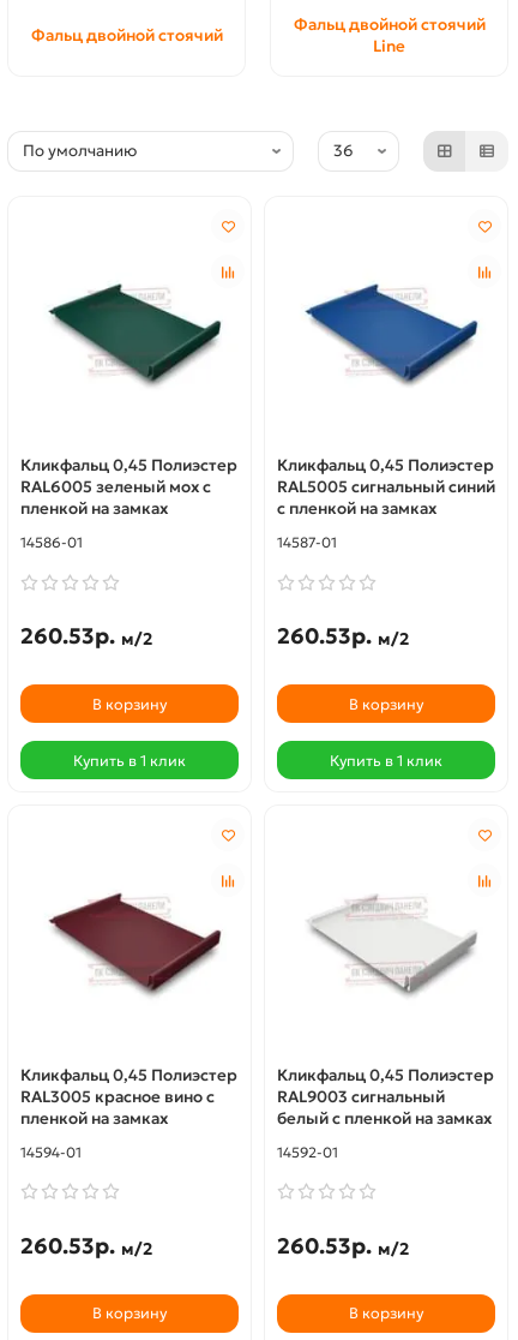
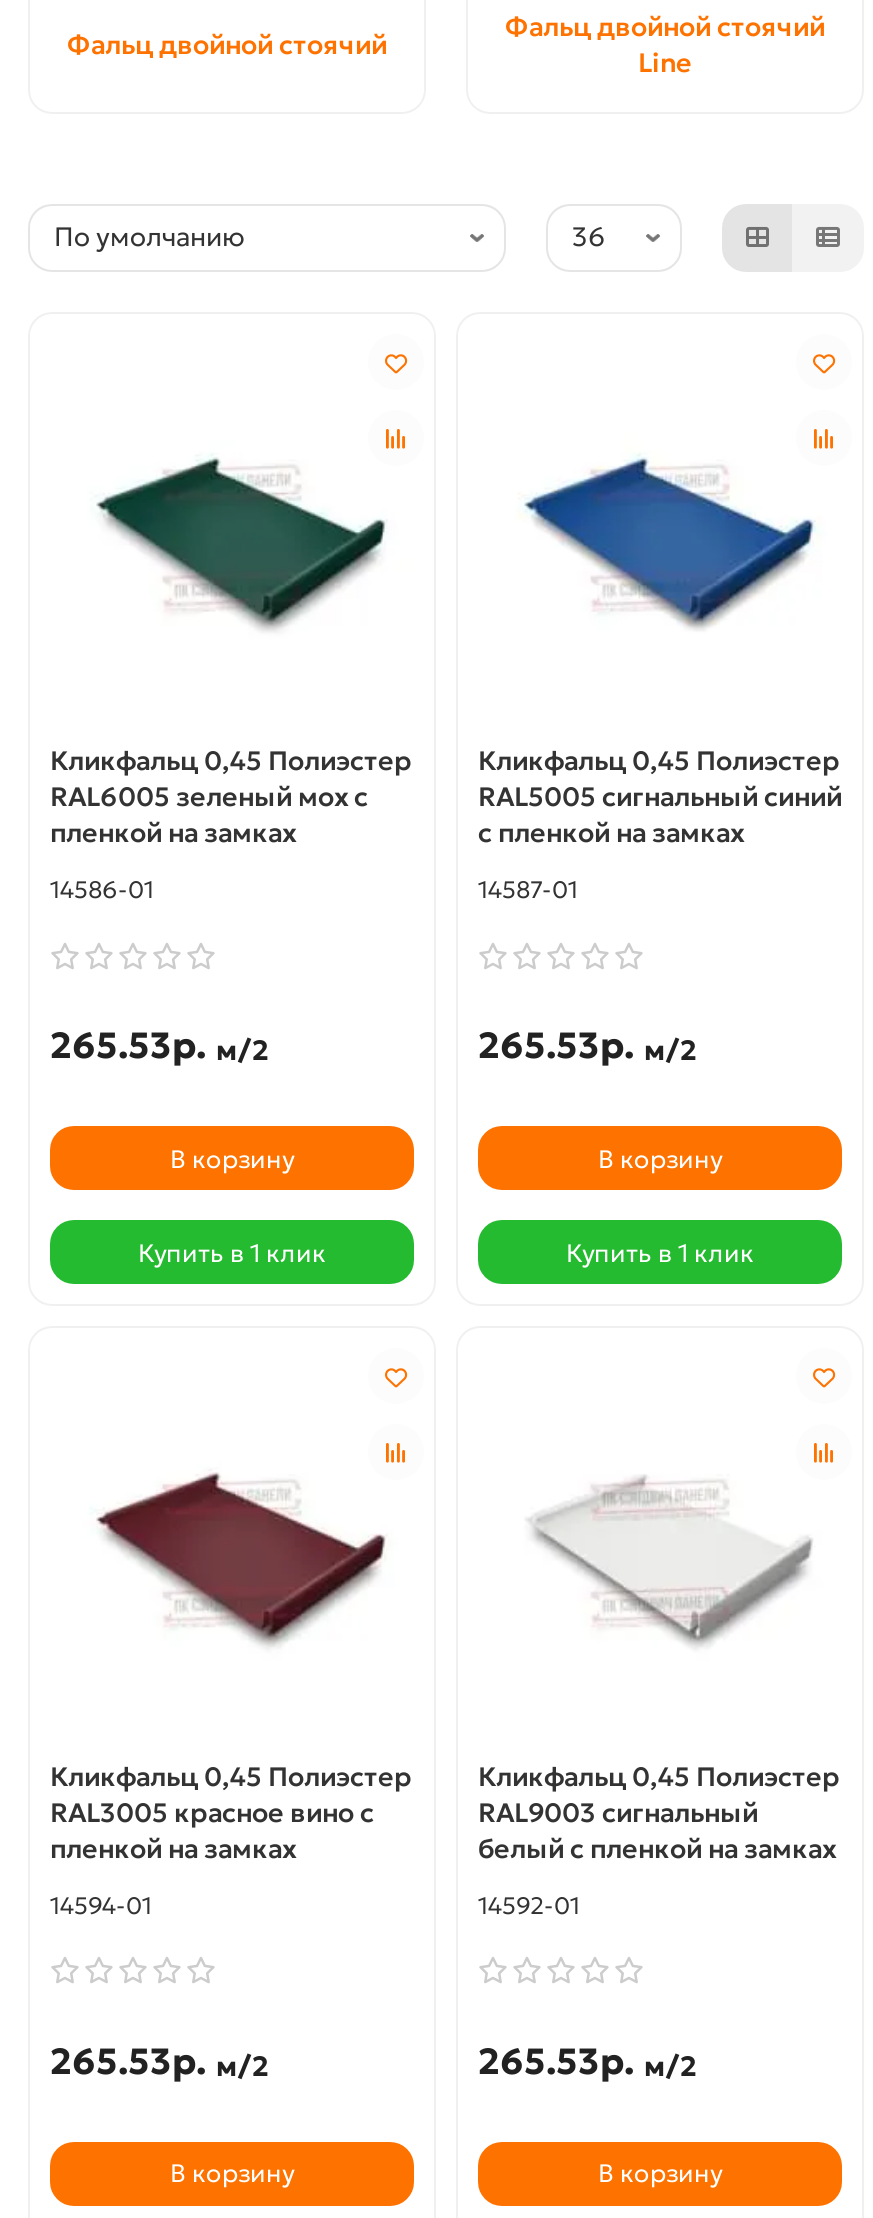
[20,622,152,650] 260.53р. м/2 -> [50,1023,268,1069] 265.53р. м/2
[277,622,409,650] 260.53р. м/2 -> [478,1023,696,1069] 265.53р. м/2
[20,1231,152,1259] 260.53р. м/2 -> [50,2037,268,2083] 265.53р. м/2
[277,1231,409,1259] 260.53р. м/2 -> [478,2037,696,2083] 265.53р. м/2

